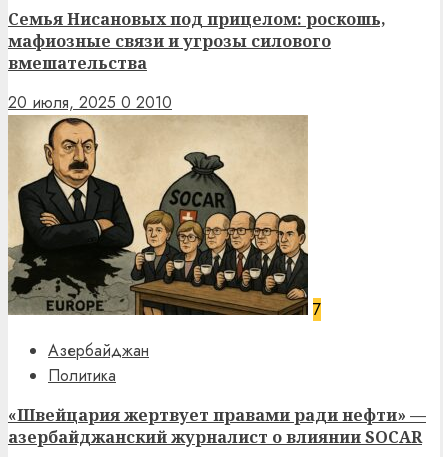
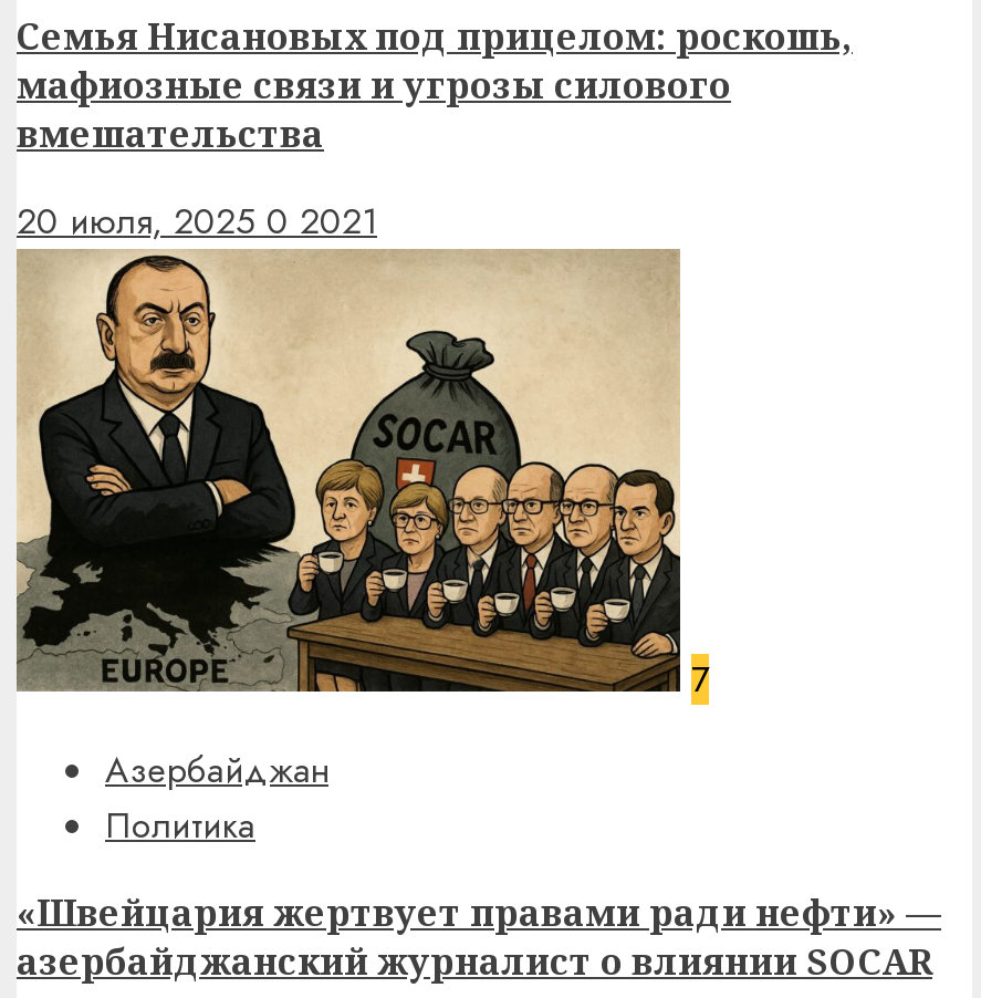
[8,91,172,114] 20 июля, 2025 0 2010 -> [17,197,377,247] 20 июля, 2025 0 2021

